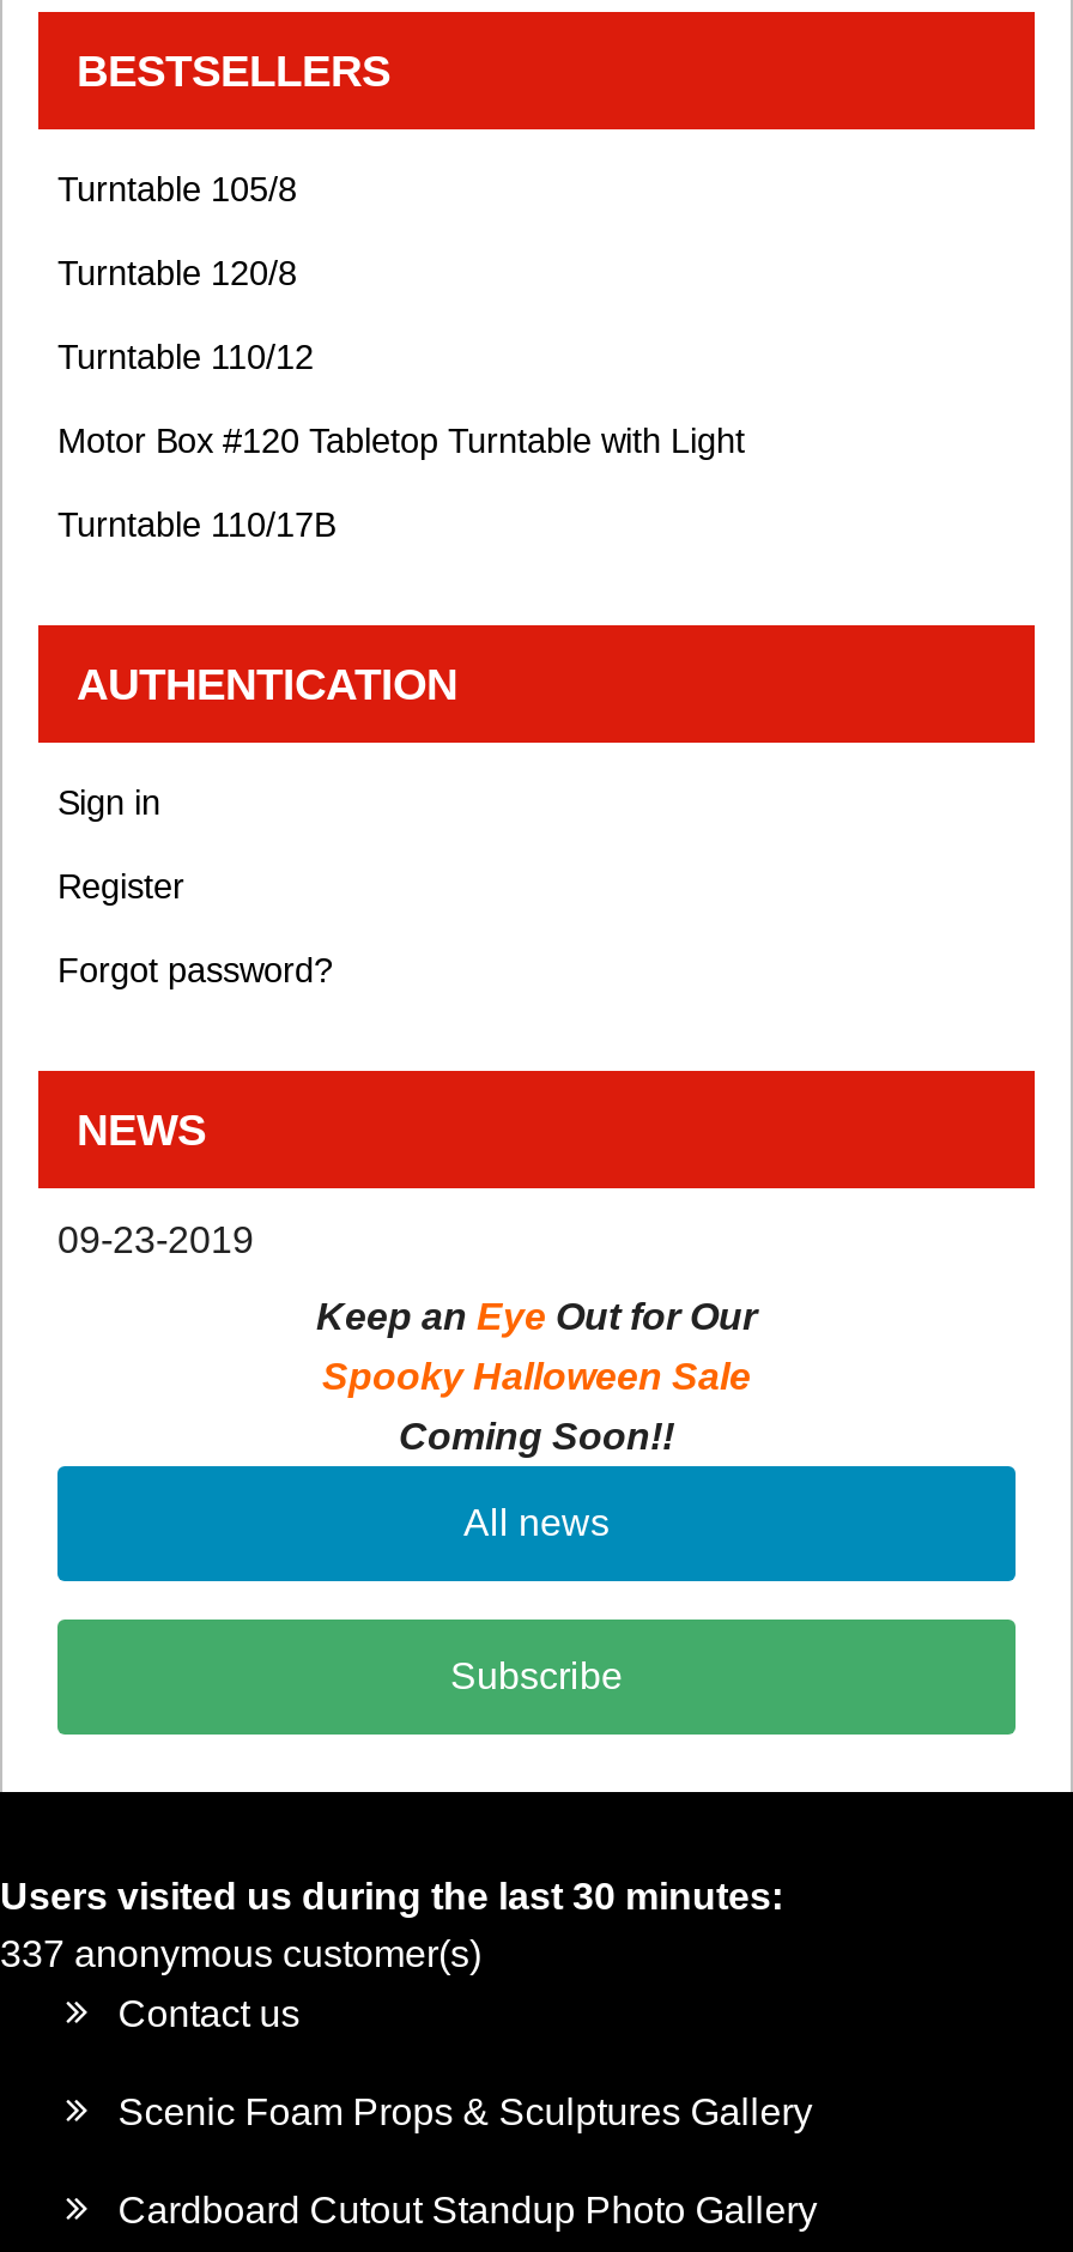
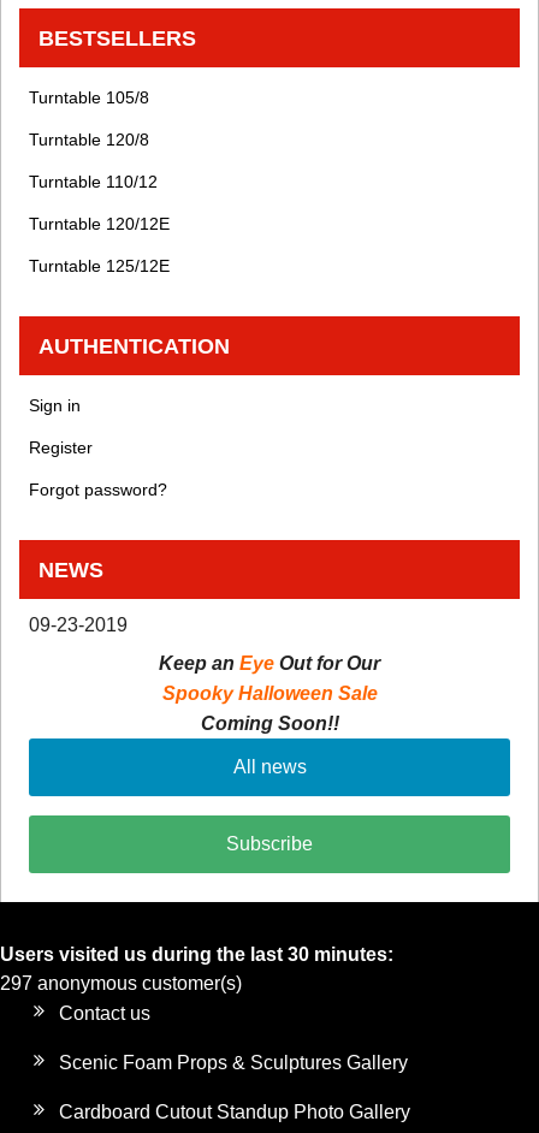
[57,422,745,460] Motor Box #120 Tabletop Turntable with Light -> [29,214,170,233] Turntable 120/12E
[57,506,335,544] Turntable 110/17B -> [29,256,170,275] Turntable 125/12E
[0,1934,481,1975] 337 anonymous customer(s) -> [0,973,242,994] 297 anonymous customer(s)

